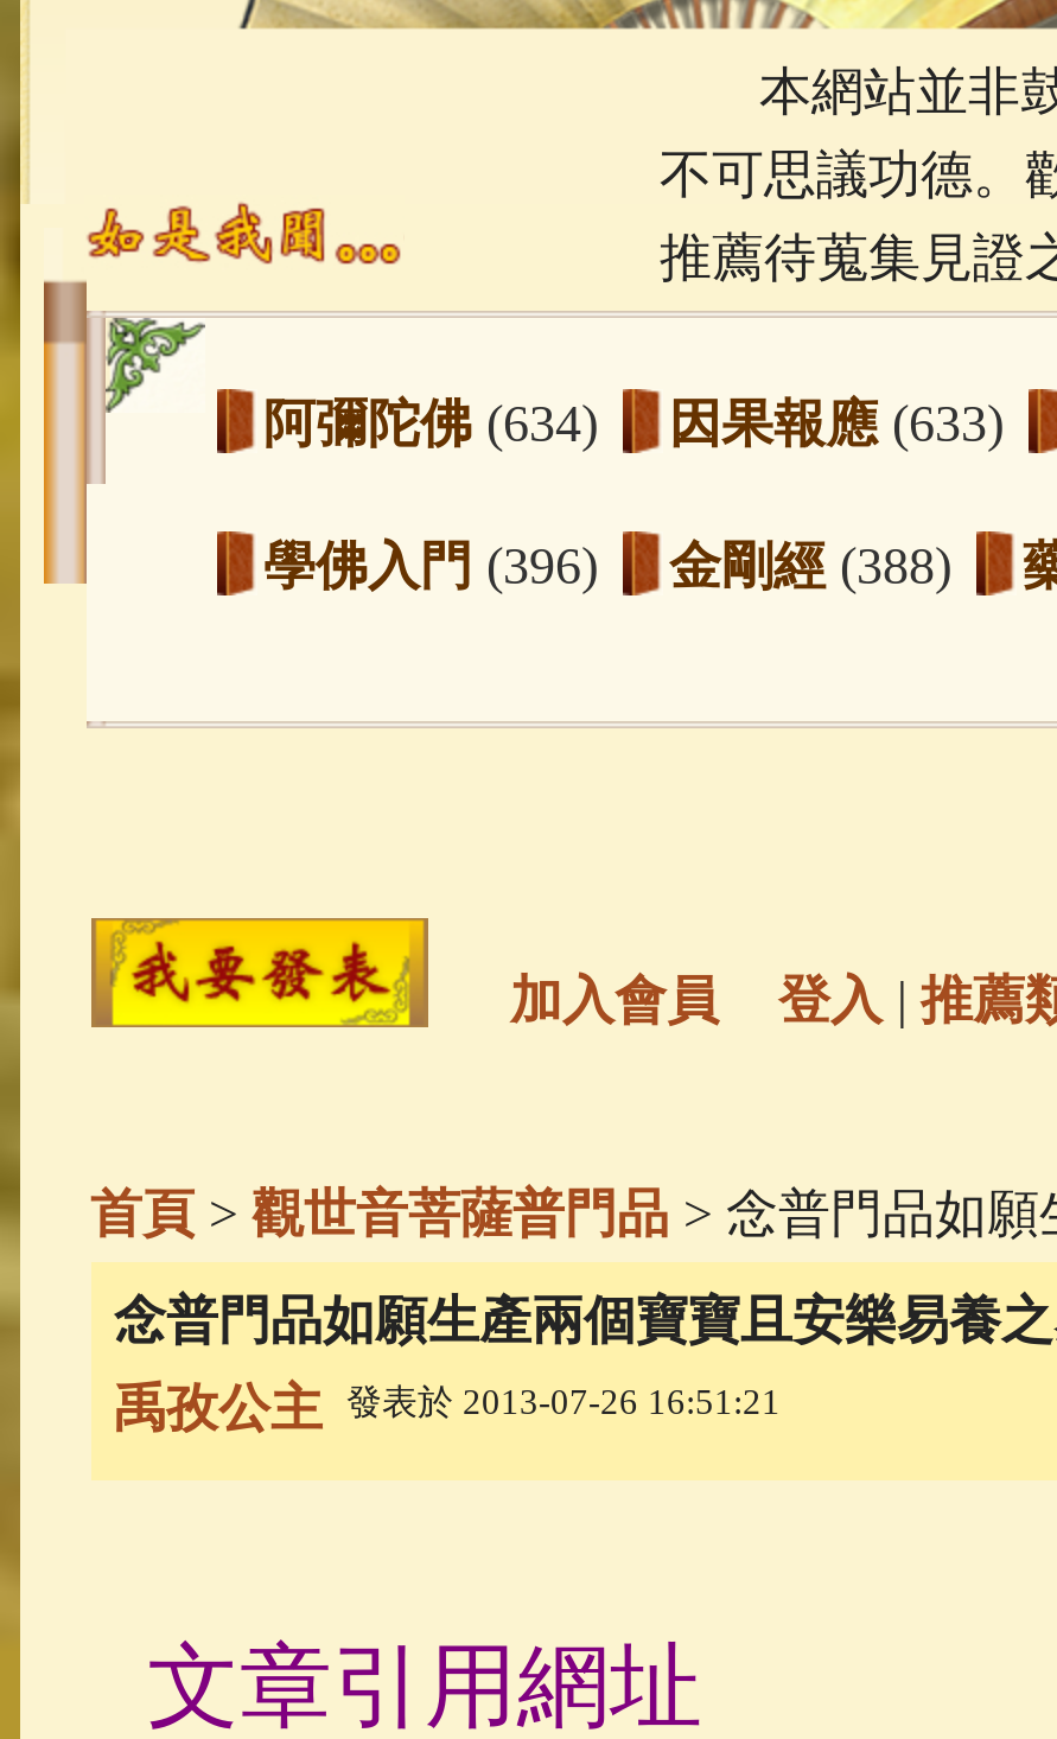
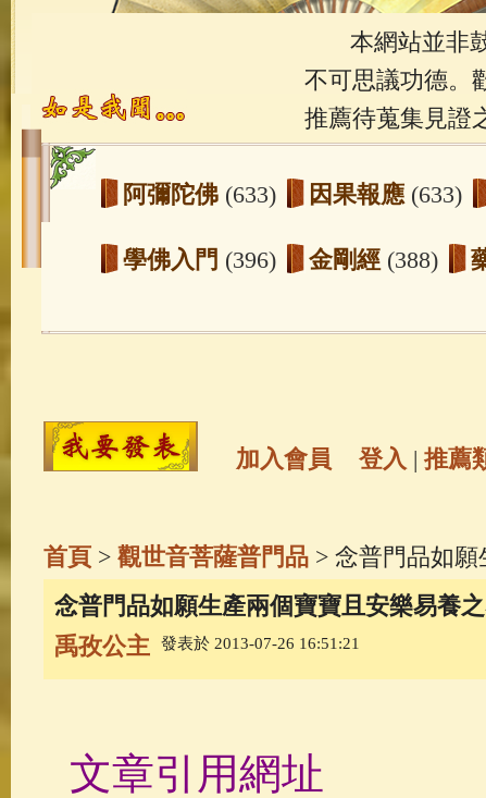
[263,394,1004,453] 阿彌陀佛(634) 因果報應(633) -> [122,181,462,208] 阿彌陀佛(633) 因果報應(633)

